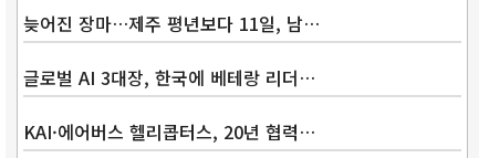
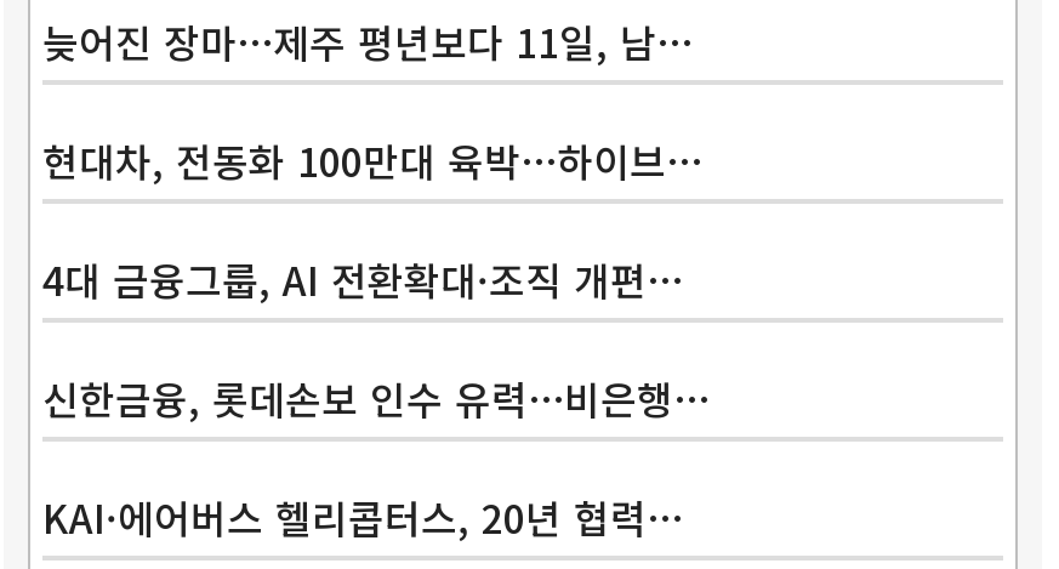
[23,64,315,90] 글로벌 AI 3대장, 한국에 베테랑 리더… -> [42,130,710,426] 현대차, 전동화 100만대 육박…하이브… | 4대 금융그룹, AI 전환확대·조직 개편… | 신한금융, 롯데손보 인수 유력…비은행…

